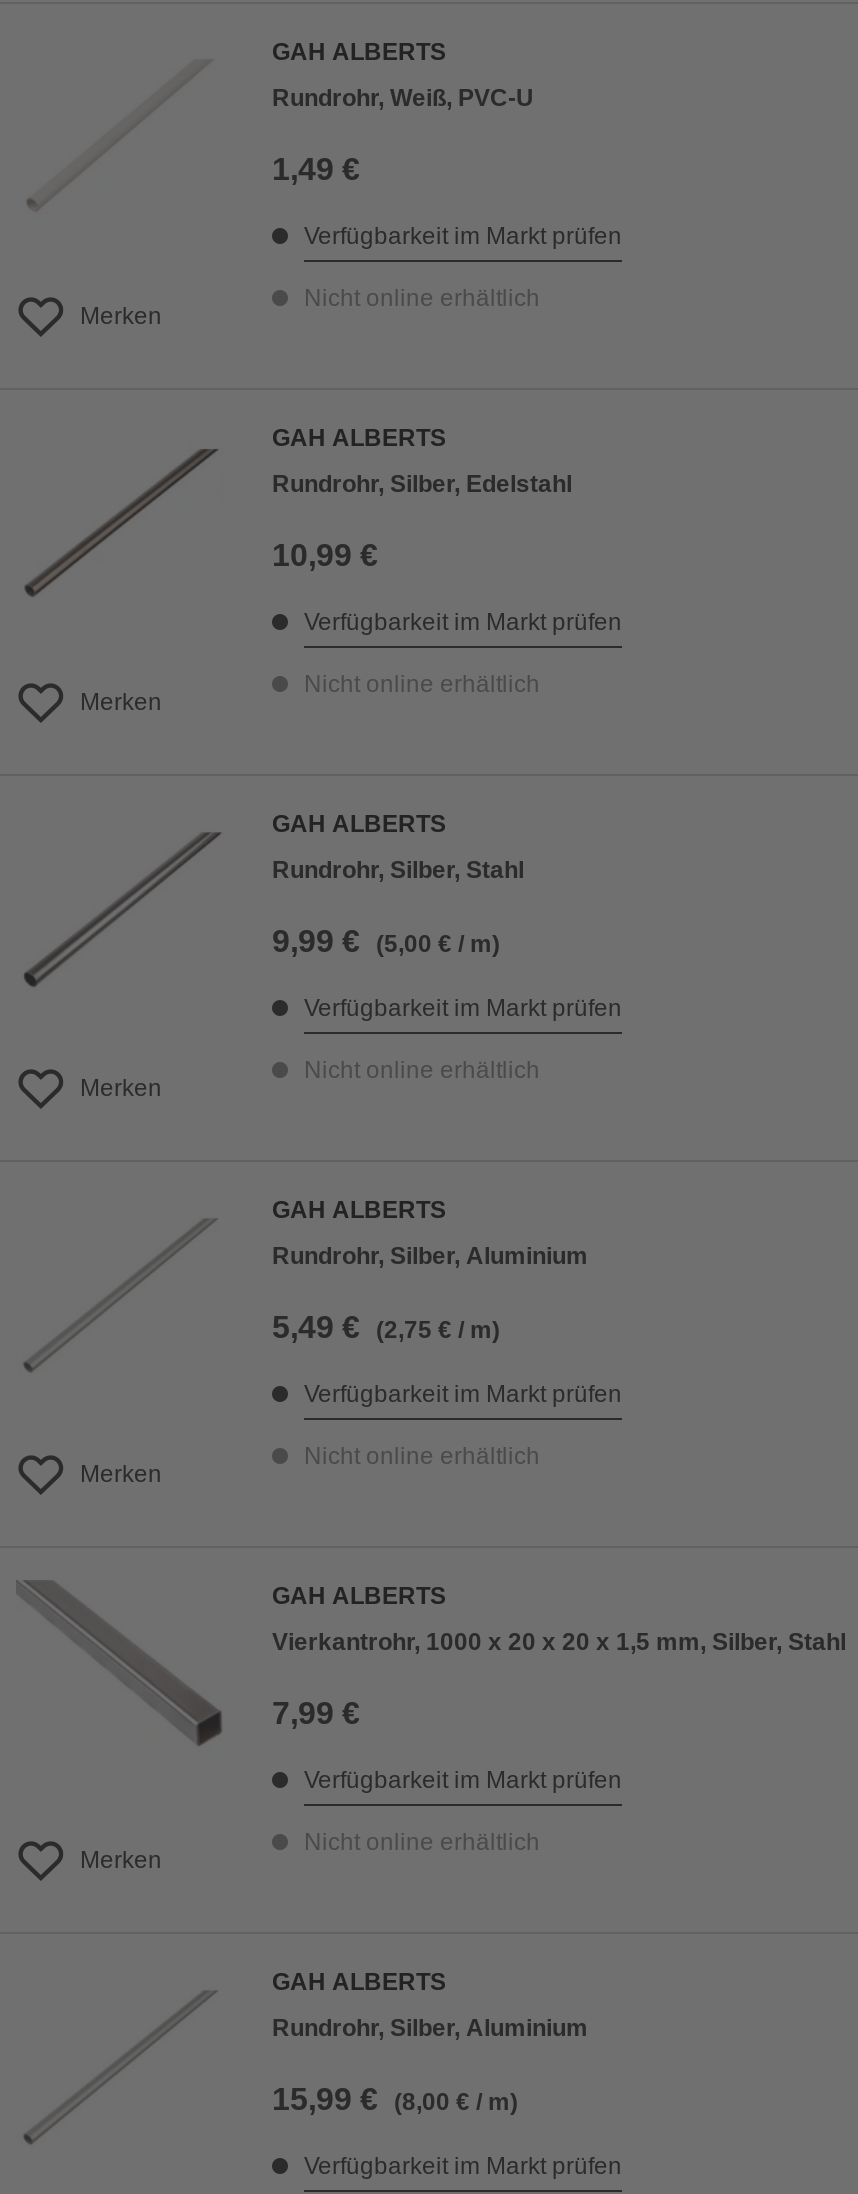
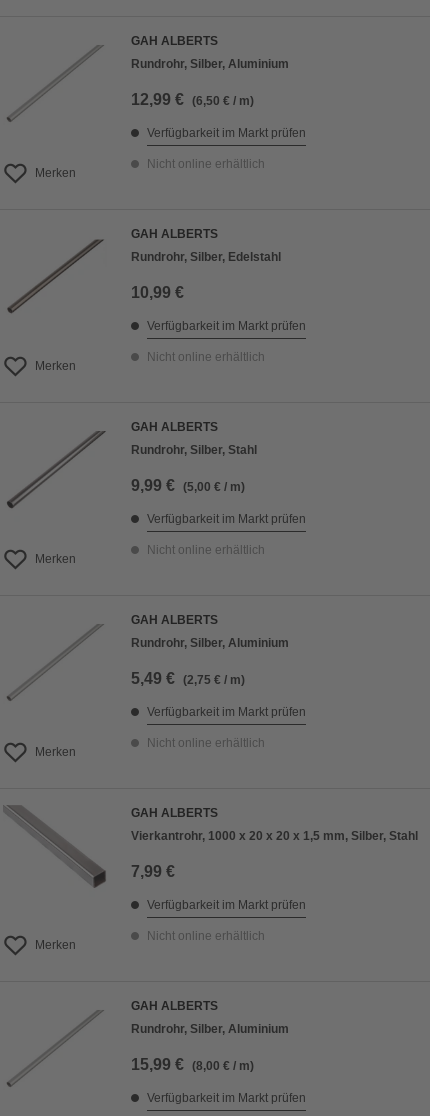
[272,84,534,112] Rundrohr, Weiß, PVC-U -> [131,57,289,71] Rundrohr, Silber, Aluminium
[272,152,360,186] 1,49 € -> [131,91,254,108] 12,99 € (6,50 € / m)

